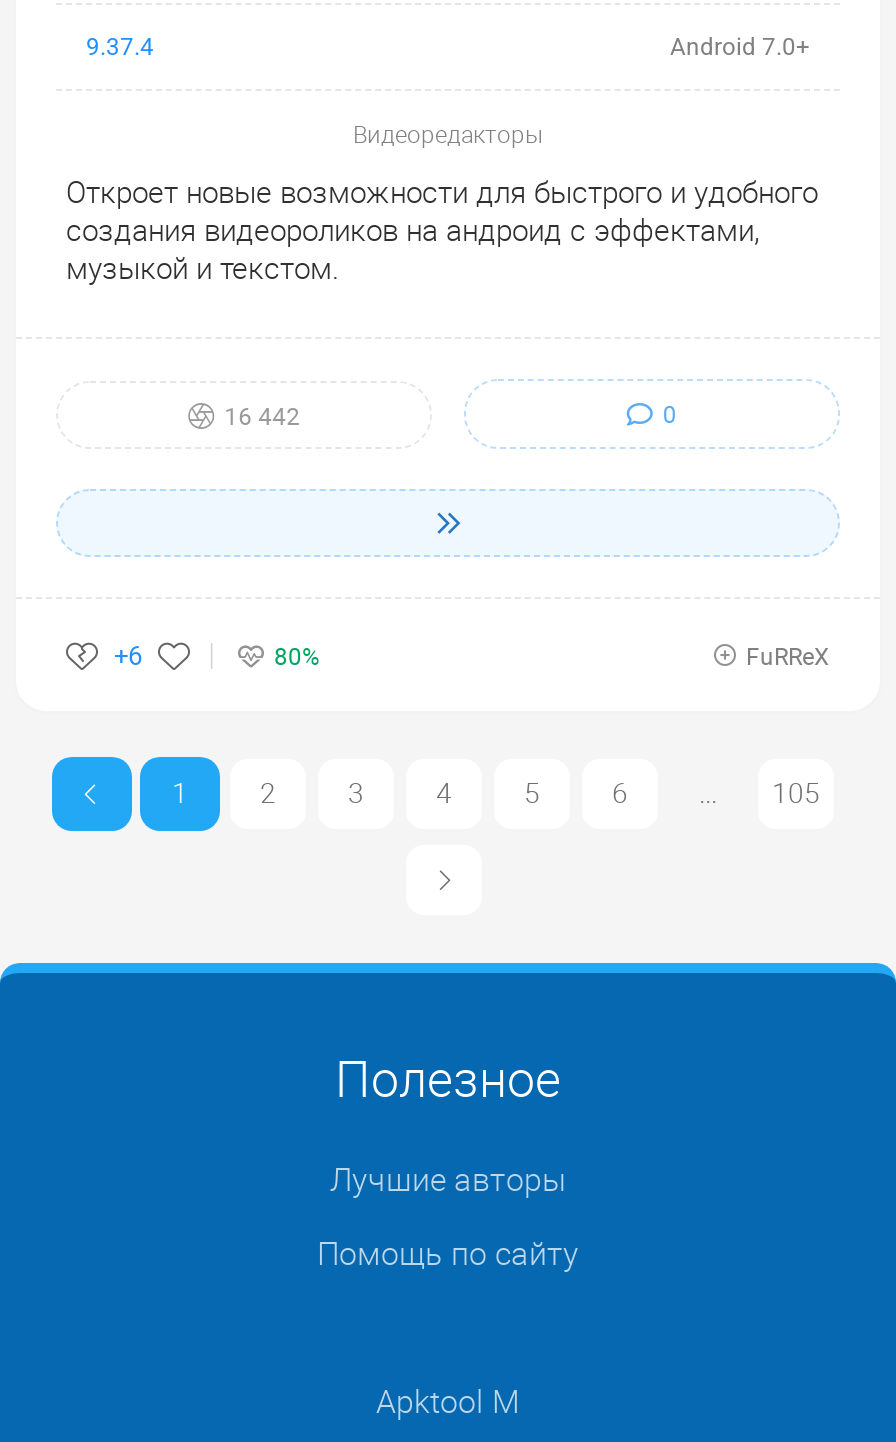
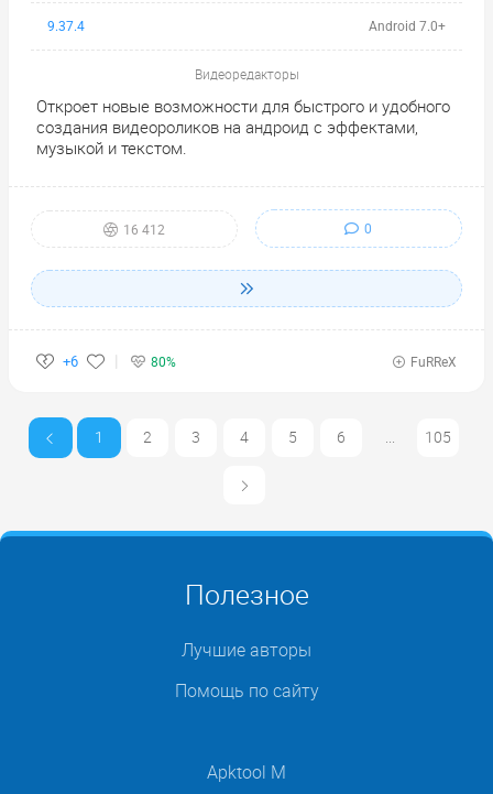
[224,398,300,430] 16 442 -> [123,220,165,237] 16 412

